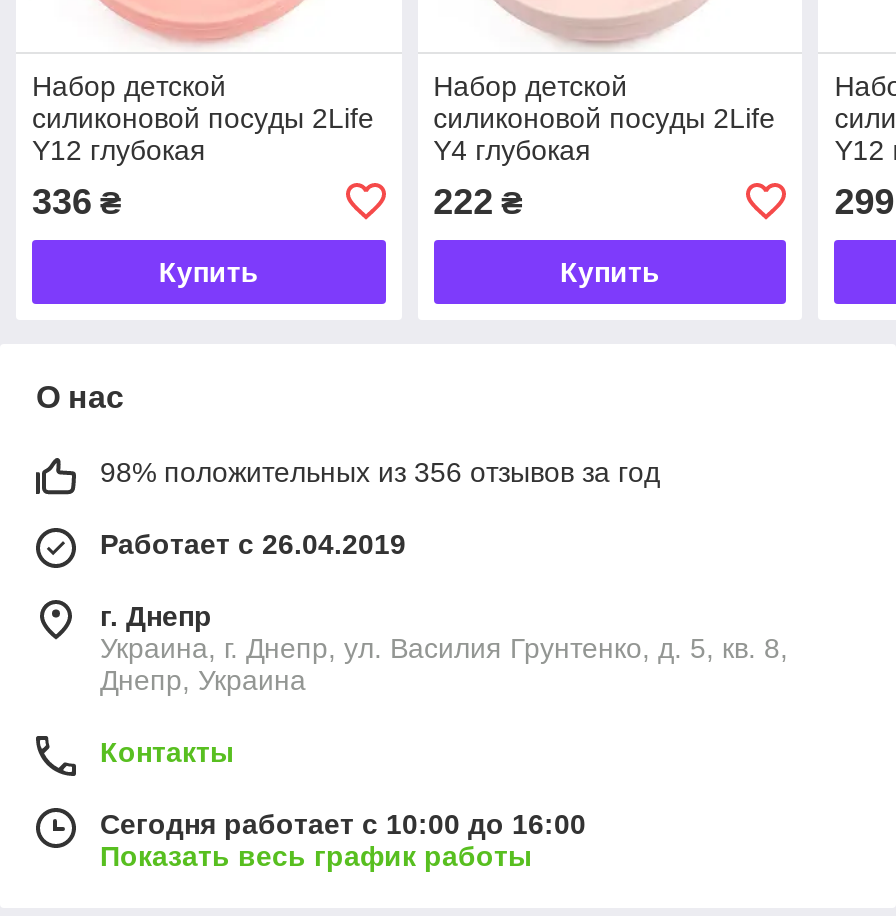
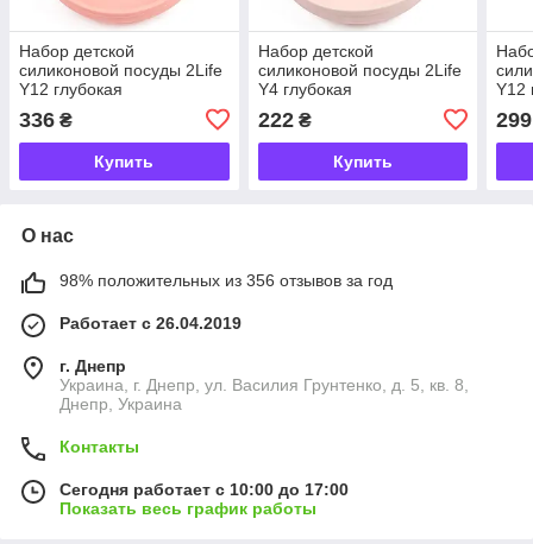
[100,808,586,840] Сегодня работает с 10:00 до 16:00 -> [59,480,349,499] Сегодня работает с 10:00 до 17:00

